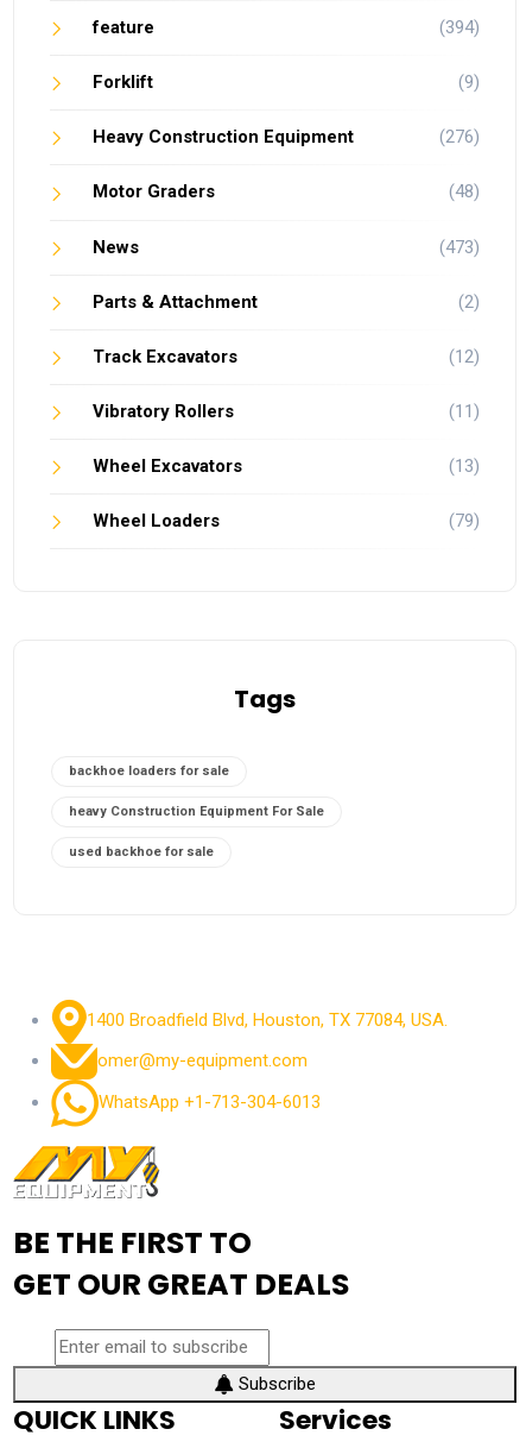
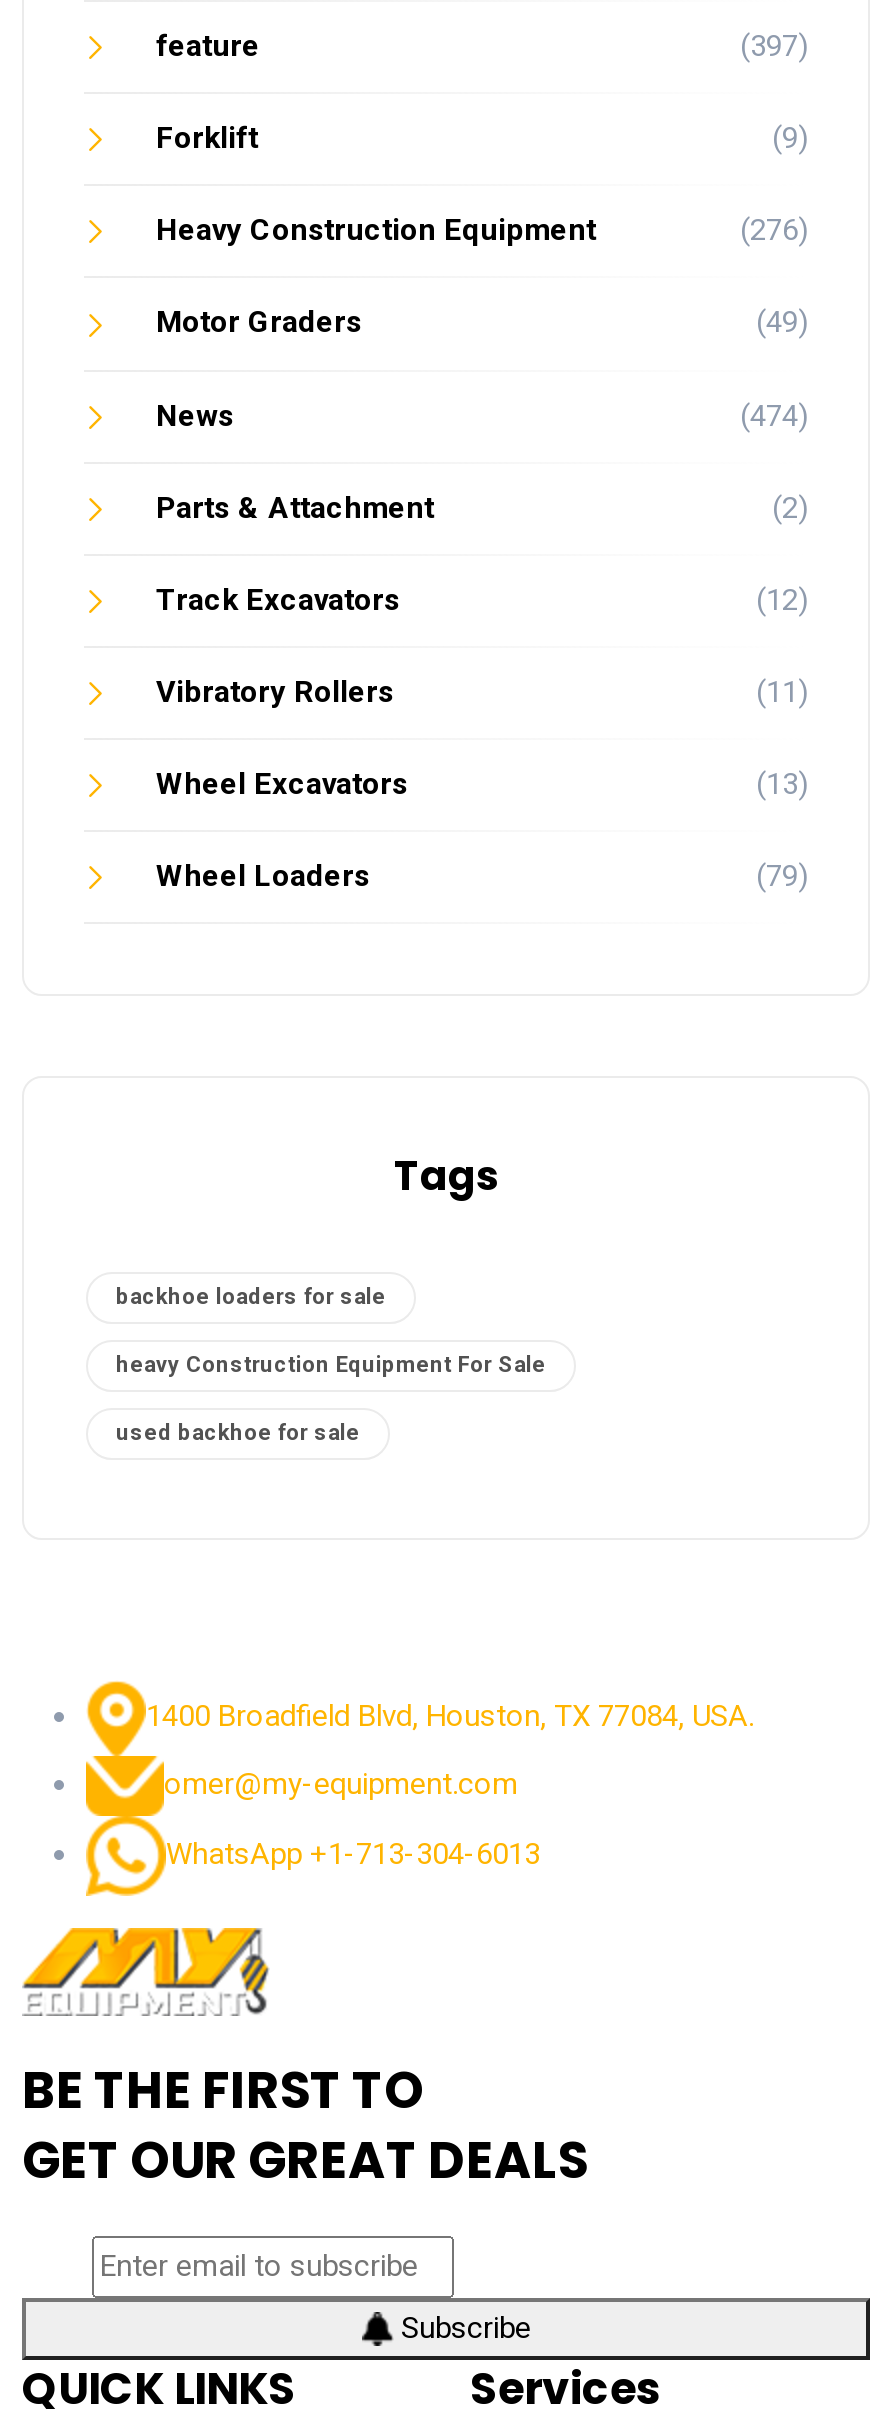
[439,17,480,39] (394) -> [740,29,808,65] (397)
[449,181,480,203] (48) -> [756,305,808,341] (49)
[439,236,480,257] (473) -> [740,397,808,433] (474)

